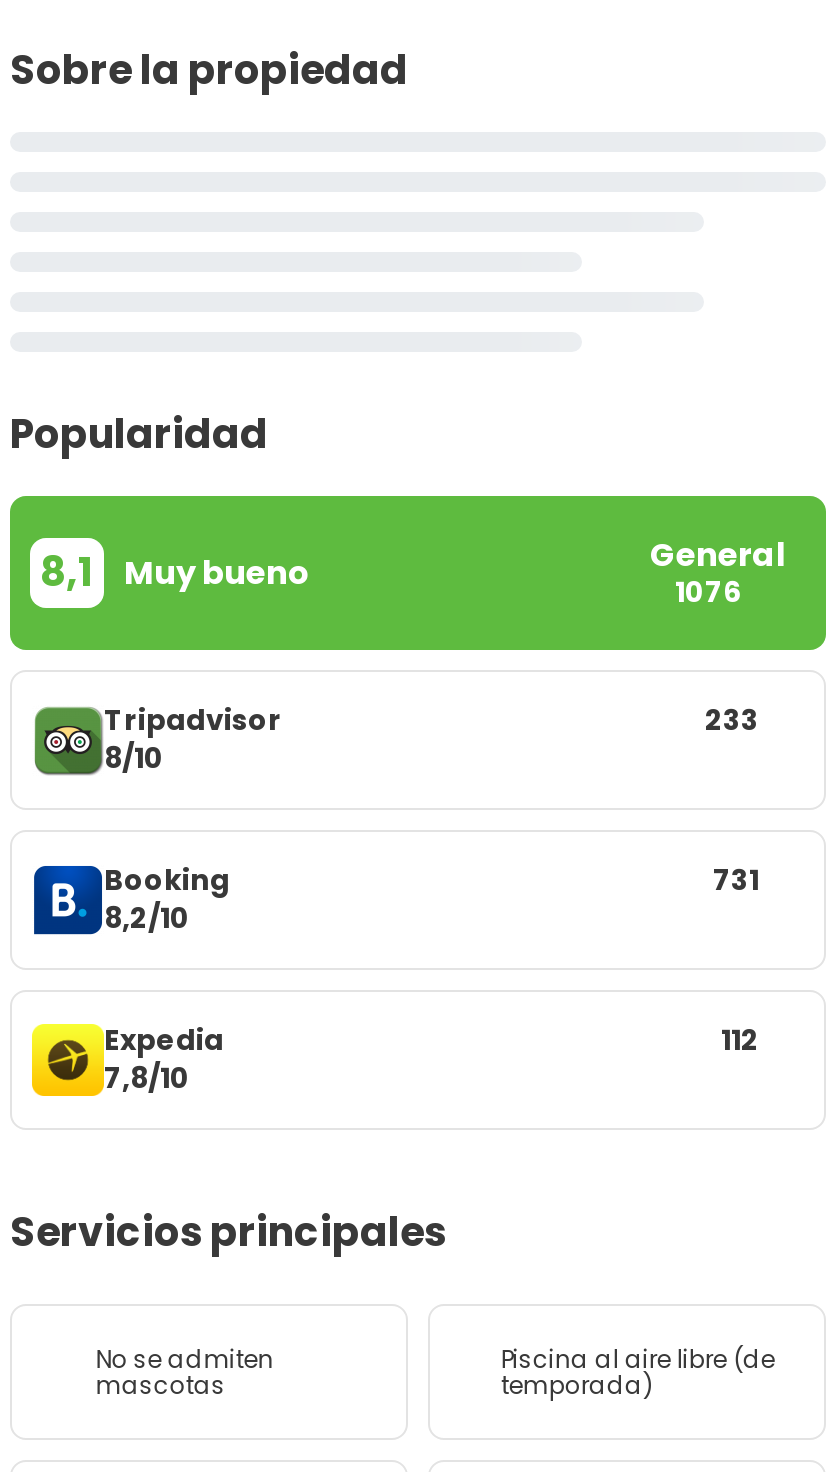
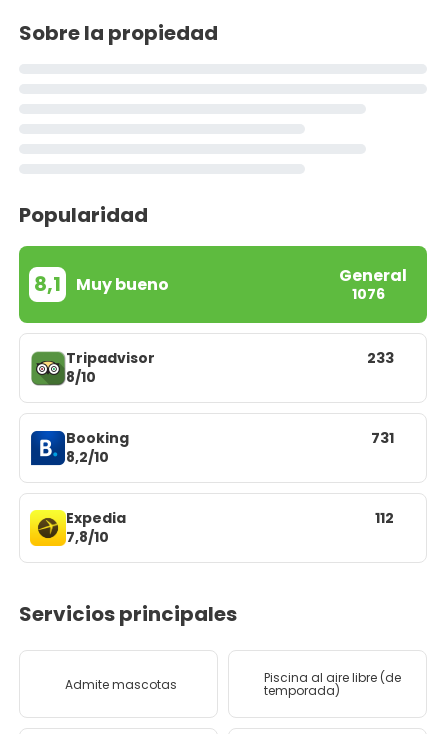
[96,1342,274,1402] No se admiten | mascotas -> [65,675,177,692] Admite mascotas

